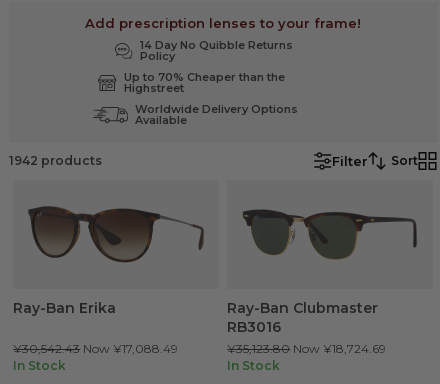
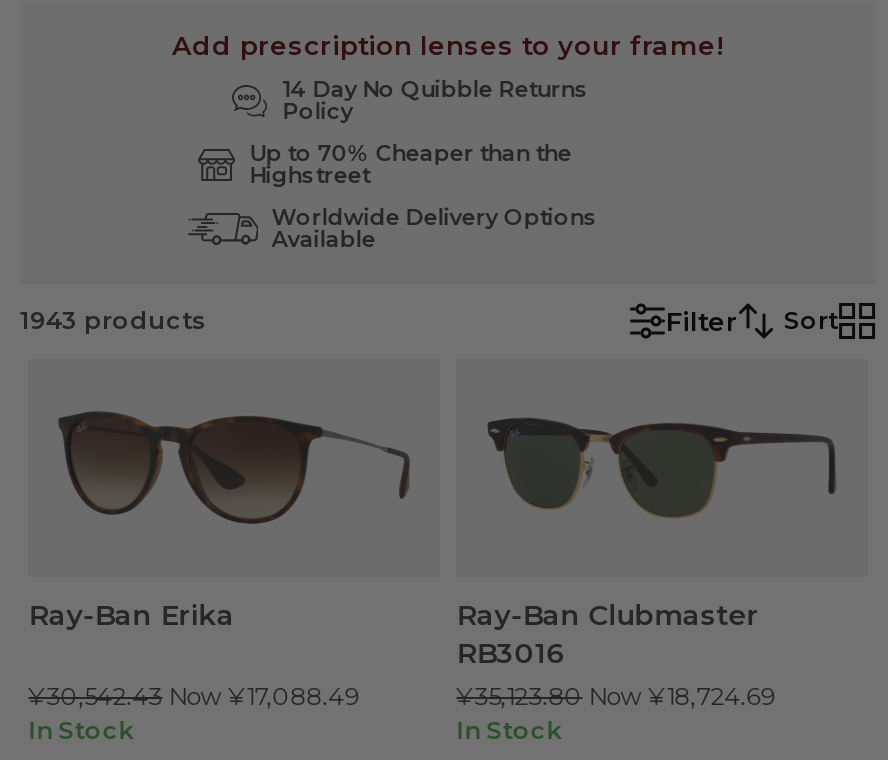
[9,153,102,168] 1942 products -> [20,305,206,335] 1943 products

